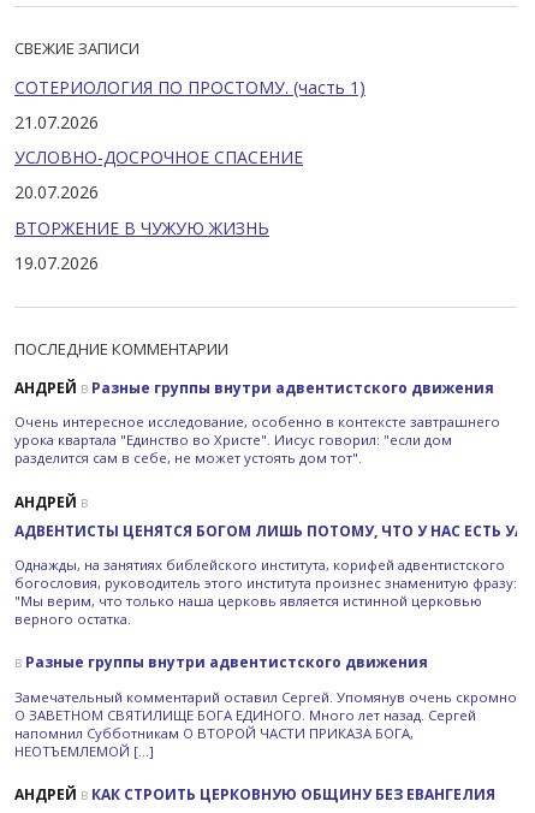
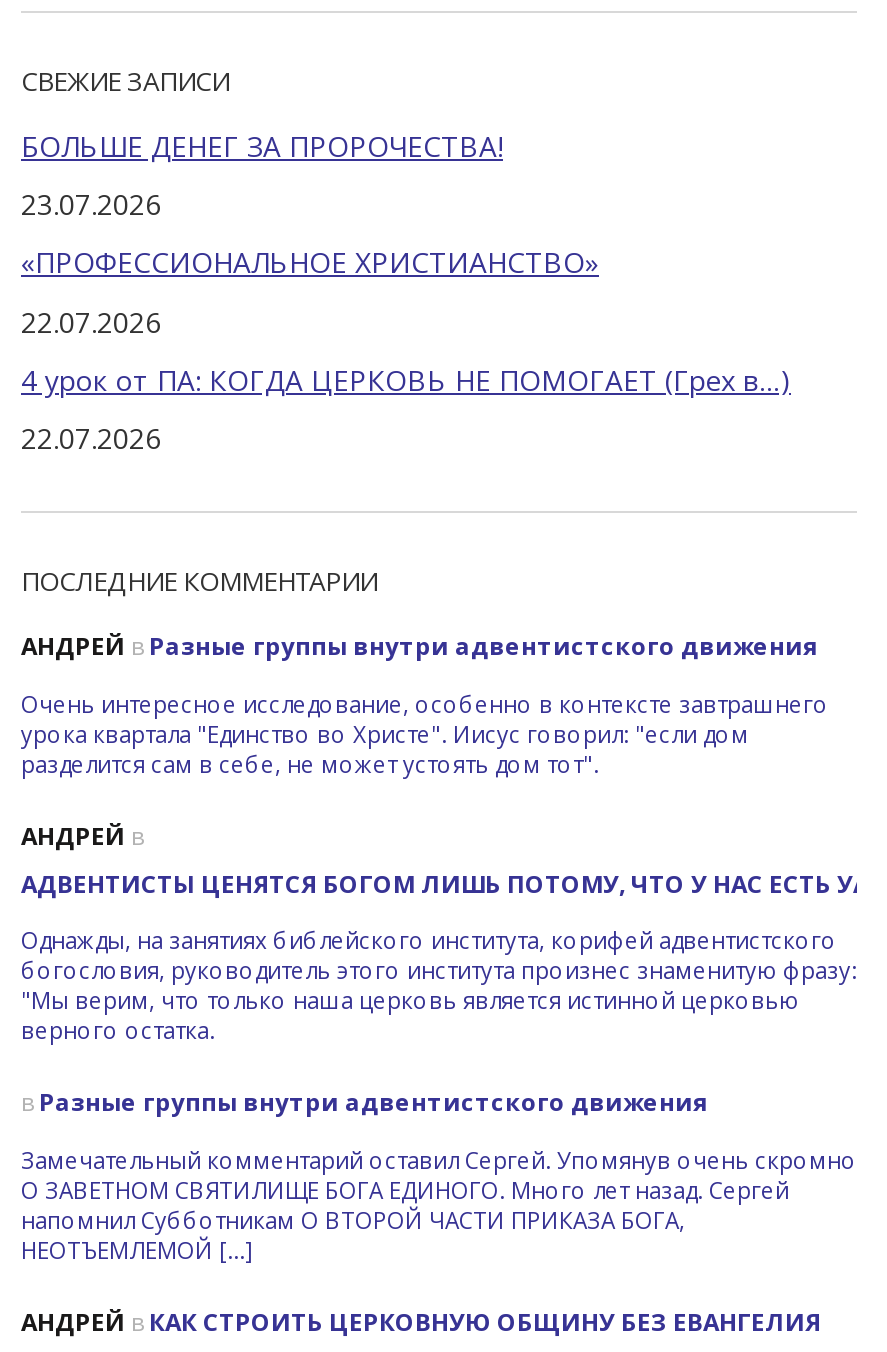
[14,75,365,98] СОТЕРИОЛОГИЯ ПО ПРОСТОМУ. (часть 1) -> [21,126,503,164] БОЛЬШЕ ДЕНЕГ ЗА ПРОРОЧЕСТВА!
[14,111,99,133] 21.07.2026 -> [21,185,161,223] 23.07.2026
[14,146,303,169] УСЛОВНО-ДОСРОЧНОЕ СПАСЕНИЕ -> [21,243,599,281] «ПРОФЕССИОНАЛЬНОЕ ХРИСТИАНСТВО»
[14,181,99,204] 20.07.2026 -> [21,302,161,340] 22.07.2026
[14,216,269,239] ВТОРЖЕНИЕ В ЧУЖУЮ ЖИЗНЬ -> [21,360,791,398] 4 урок от ПА: КОГДА ЦЕРКОВЬ НЕ ПОМОГАЕТ (Грех в…)
[14,251,99,274] 19.07.2026 -> [21,419,161,457] 22.07.2026

